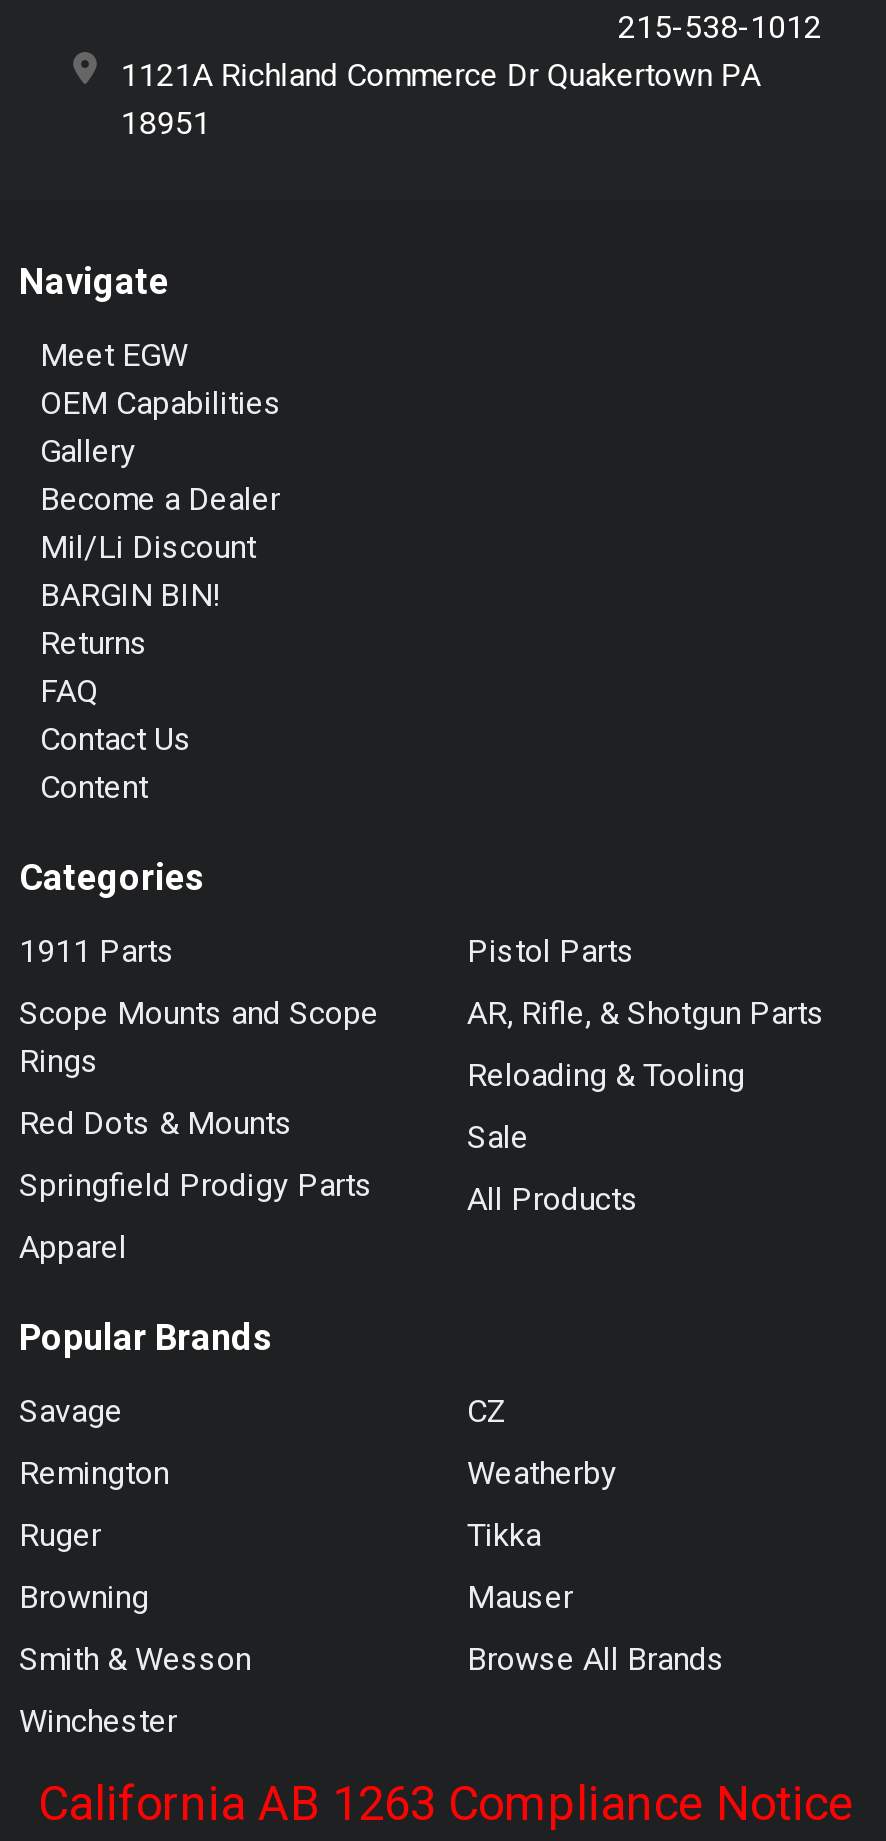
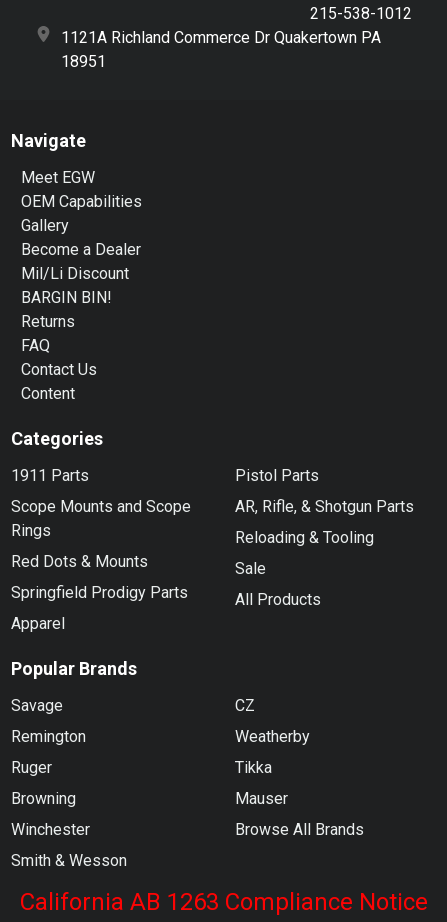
moved [19,1640,251,1678] -> [10,851,126,870]: Smith & Wesson
moved [19,1702,177,1740] -> [10,820,89,839]: Winchester

